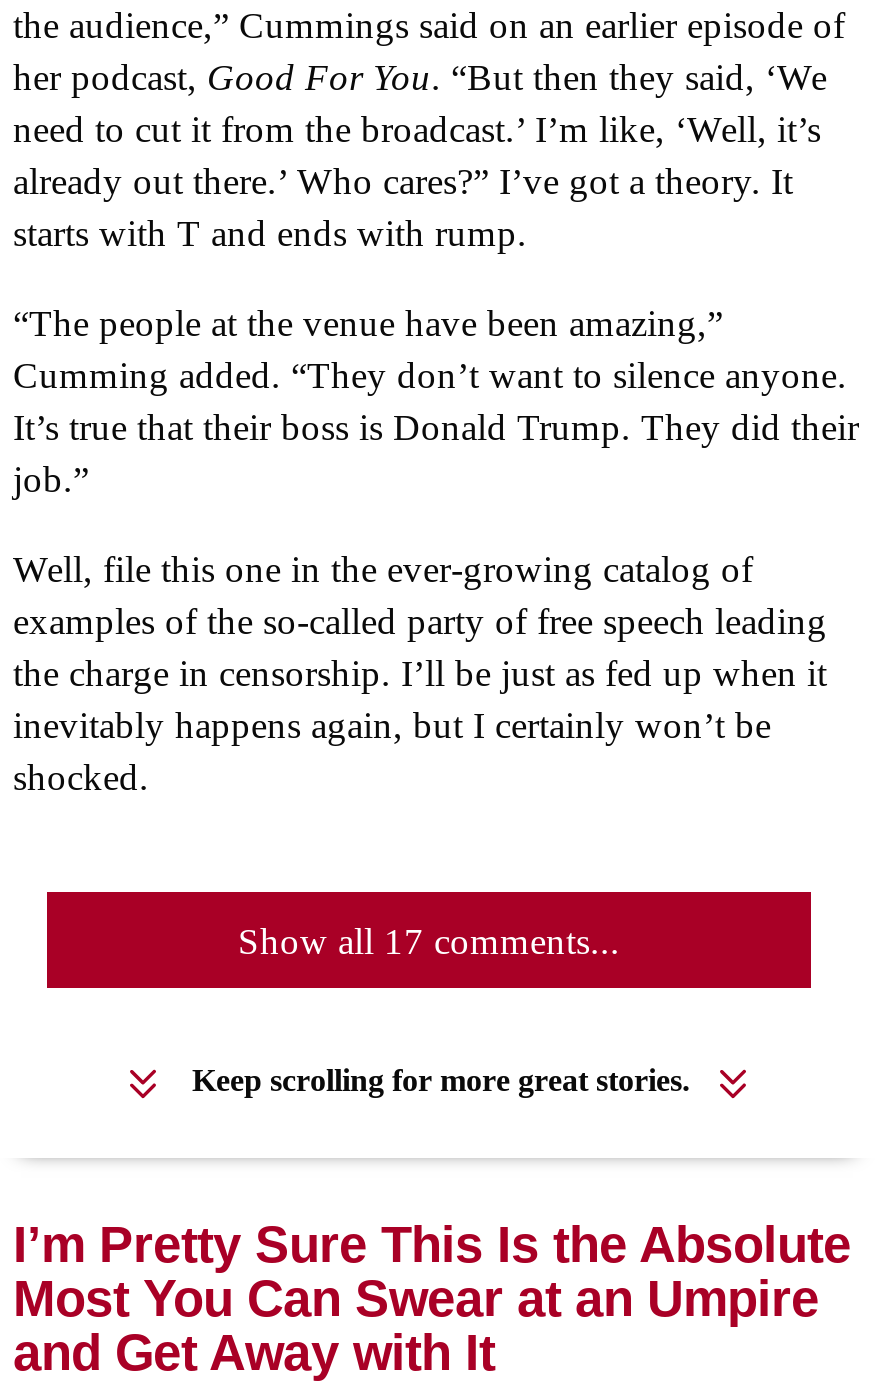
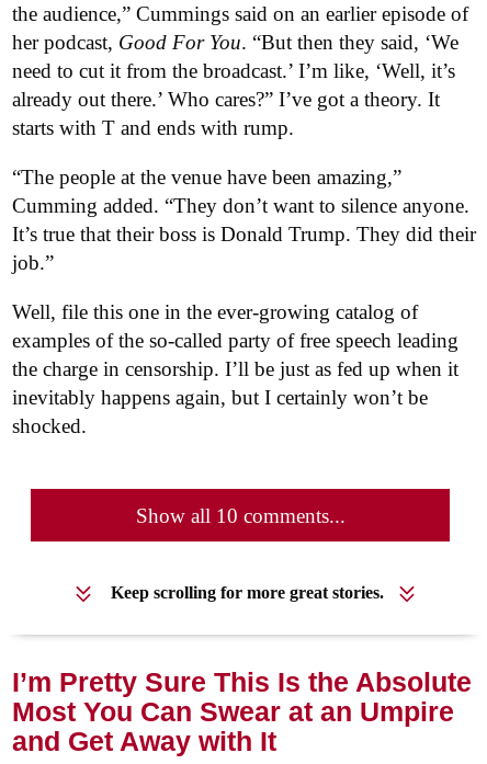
[238,921,620,963] Show all 17 comments... -> [135,505,345,528] Show all 10 comments...

